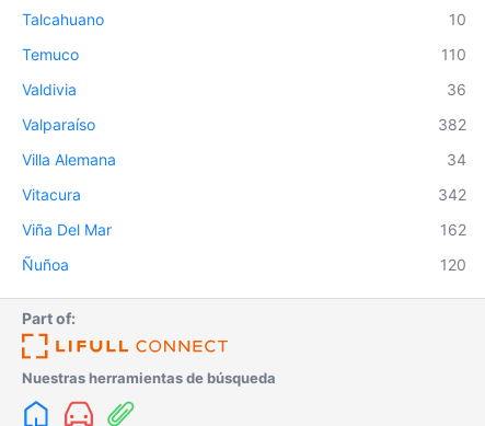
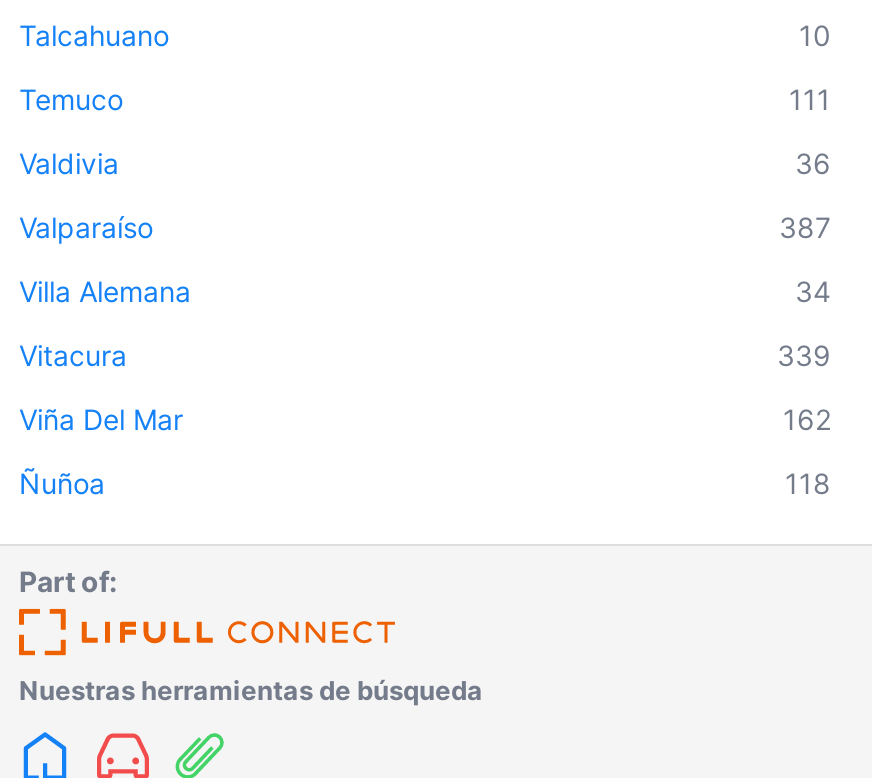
[441,44,466,63] 110 -> [789,81,831,115] 111
[438,115,466,133] 382 -> [779,209,831,243] 387
[438,185,466,203] 342 -> [777,337,831,371] 339
[440,255,466,273] 120 -> [785,465,831,499] 118

